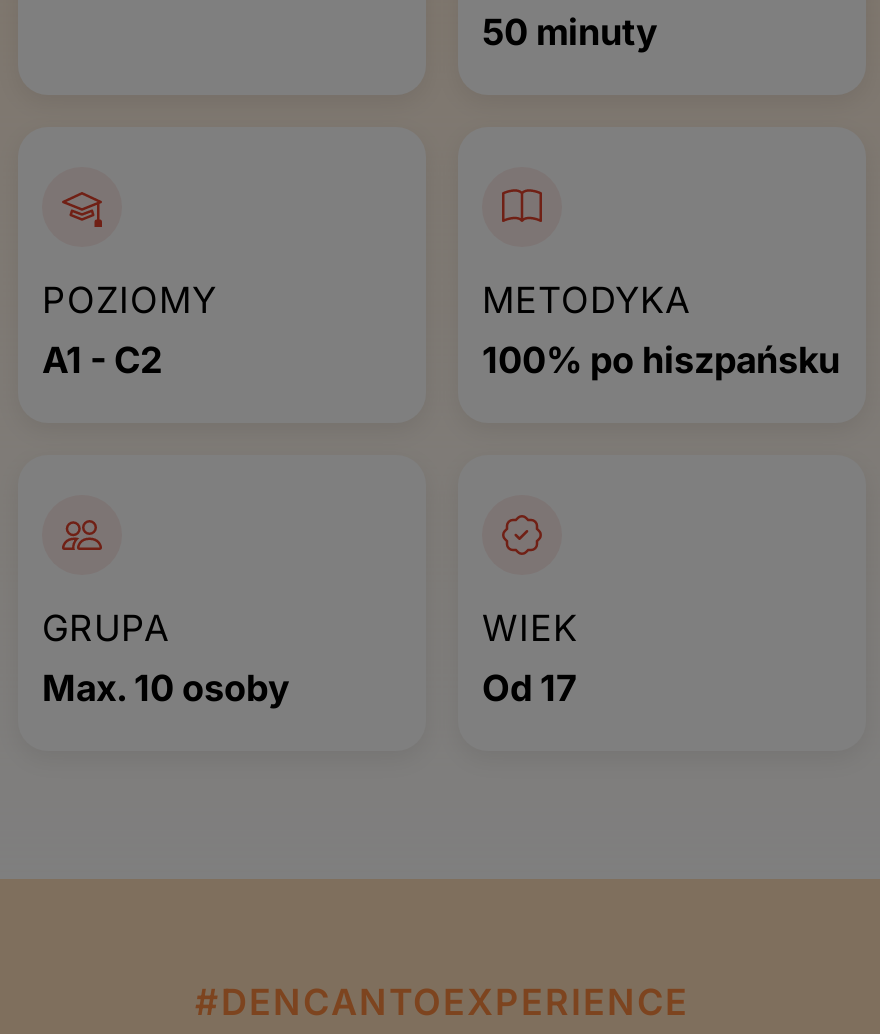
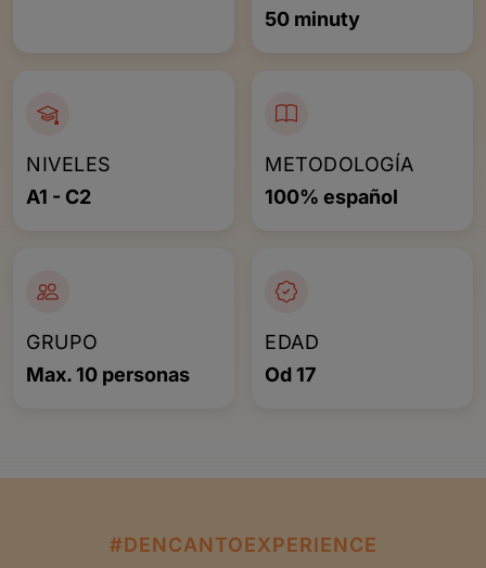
[42,278,217,320] POZIOMY -> [26,152,111,175] NIVELES
[482,278,840,380] METODYKA | 100% po hiszpańsku -> [265,152,414,208] METODOLOGÍA | 100% español
[42,606,290,708] GRUPA | Max. 10 osoby -> [26,330,190,385] GRUPO | Max. 10 personas
[482,606,578,648] WIEK -> [265,330,319,353] EDAD

